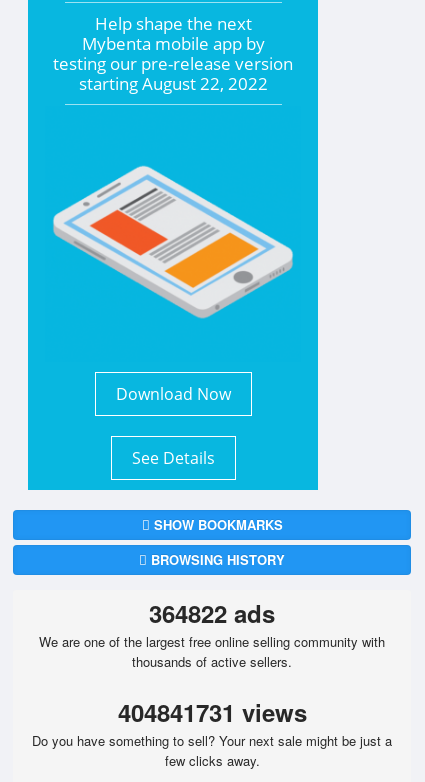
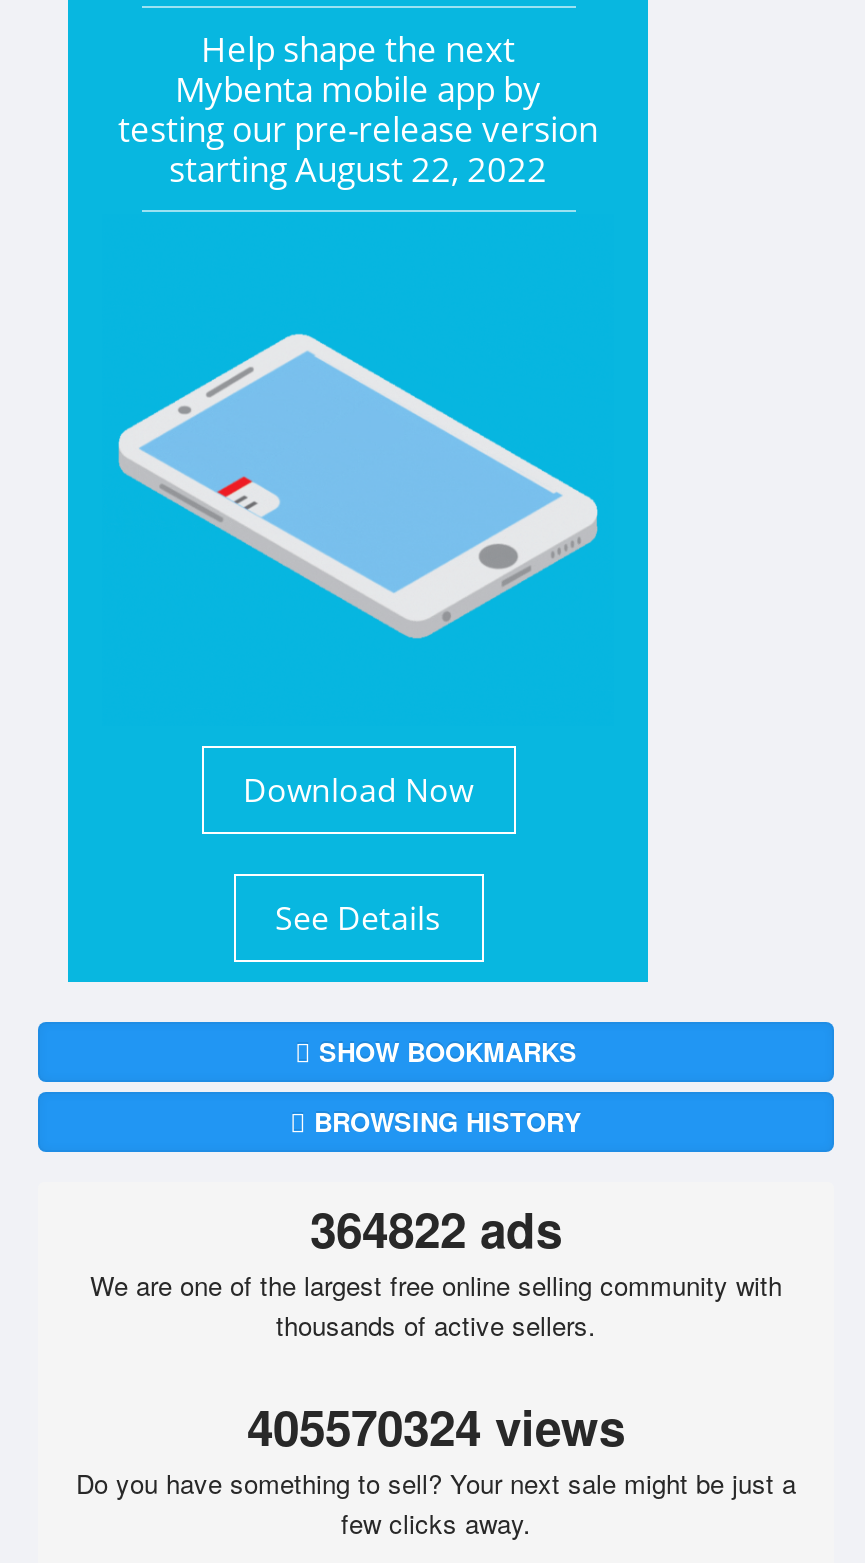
[72,179,266,293] [image] -> [158,364,542,586] [image]
[117,695,306,729] 404841731 views -> [247,1392,625,1460] 405570324 views

